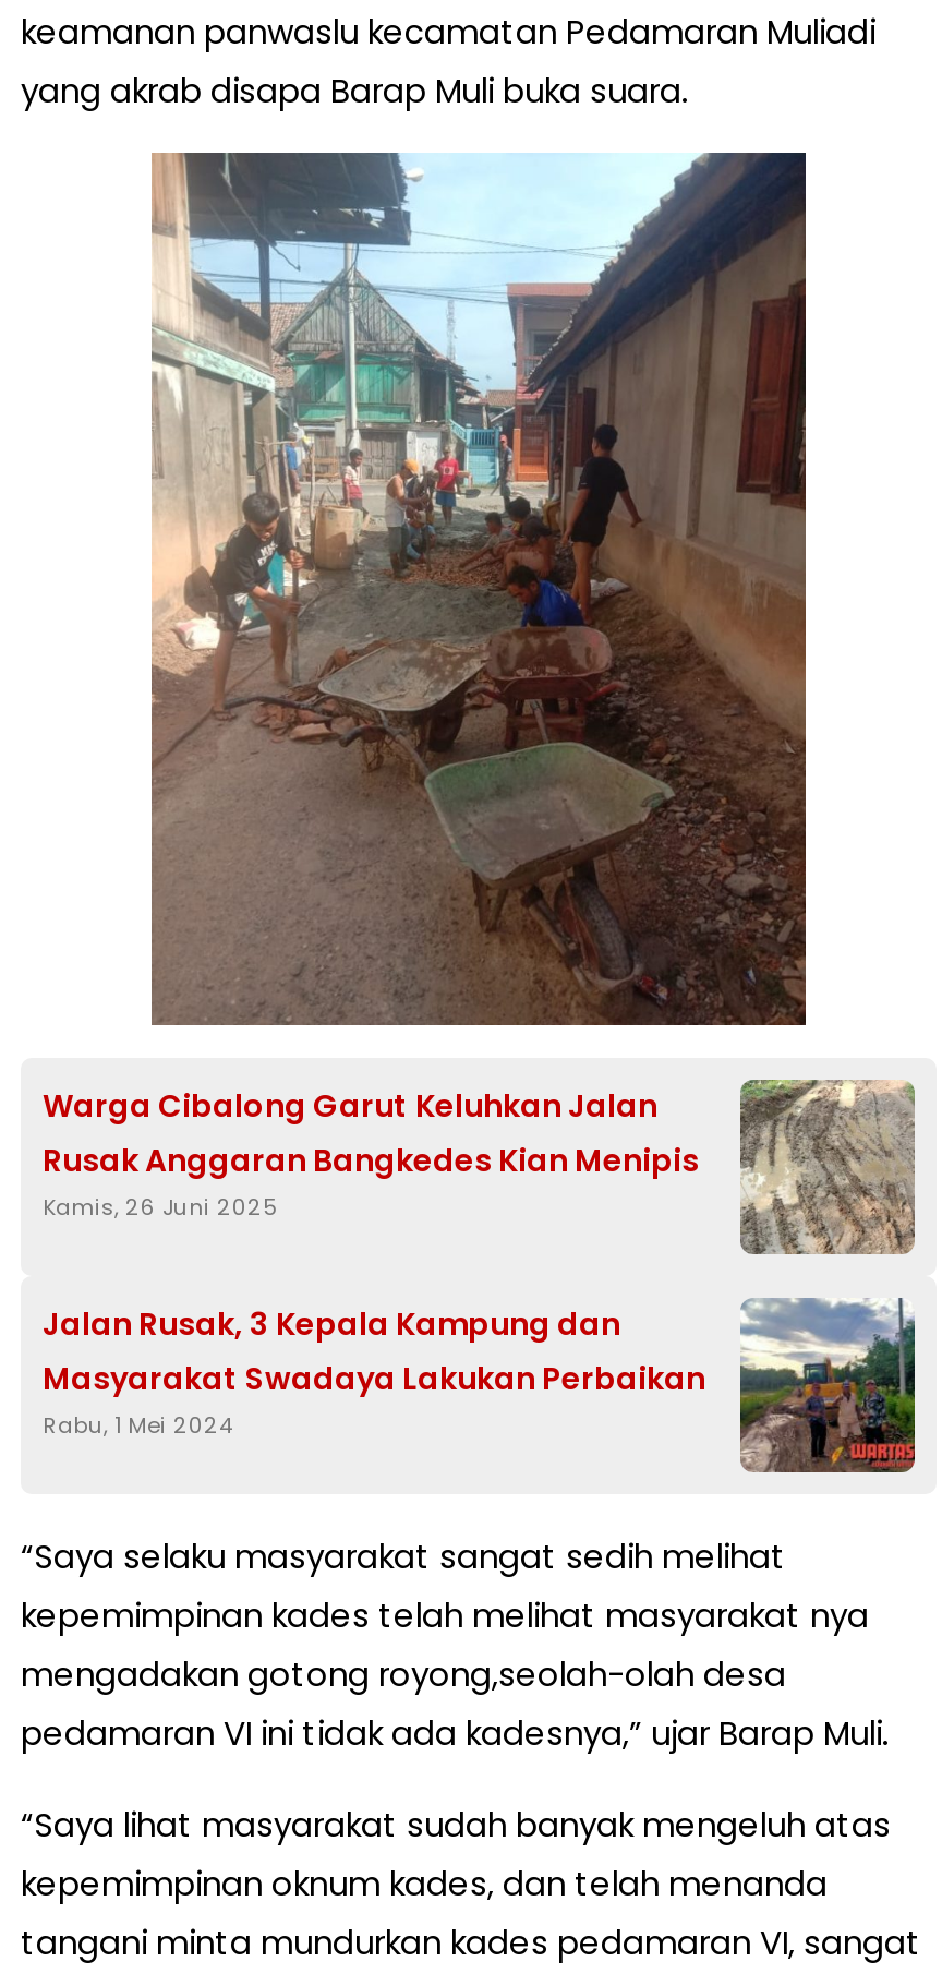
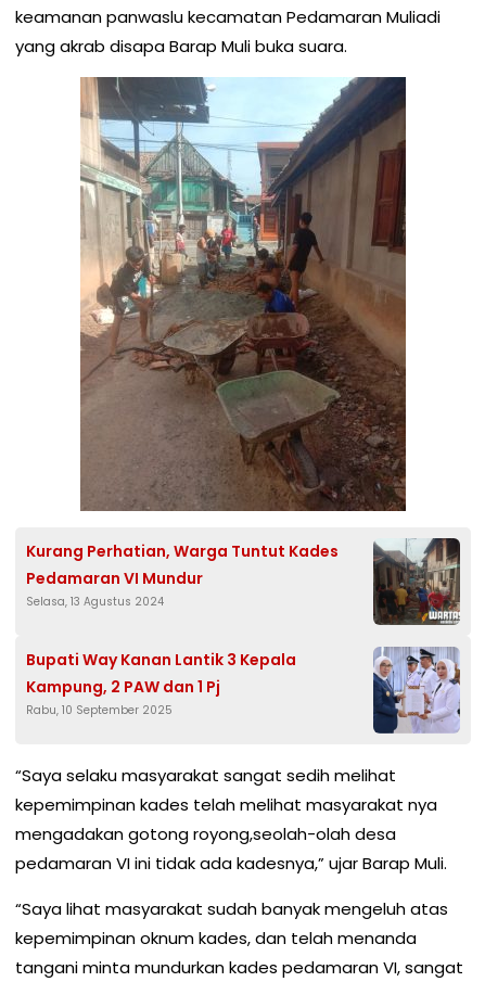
[43,1079,915,1255] [image] | Warga Cibalong Garut Keluhkan Jalan | Rusak Anggaran Bangkedes Kian Menipis | Kamis, 26 Juni 2025 -> [26,537,461,625] [image] | Kurang Perhatian, Warga Tuntut Kades | Pedamaran VI Mundur | Selasa, 13 Agustus 2024
[43,1303,705,1442] Jalan Rusak, 3 Kepala Kampung dan | Masyarakat Swadaya Lakukan Perbaikan | Rabu, 1 Mei 2024 -> [26,649,296,718] Bupati Way Kanan Lantik 3 Kepala | Kampung, 2 PAW dan 1 Pj | Rabu, 10 September 2025
[738,1301,917,1473] [image] -> [372,647,461,734] [image]

